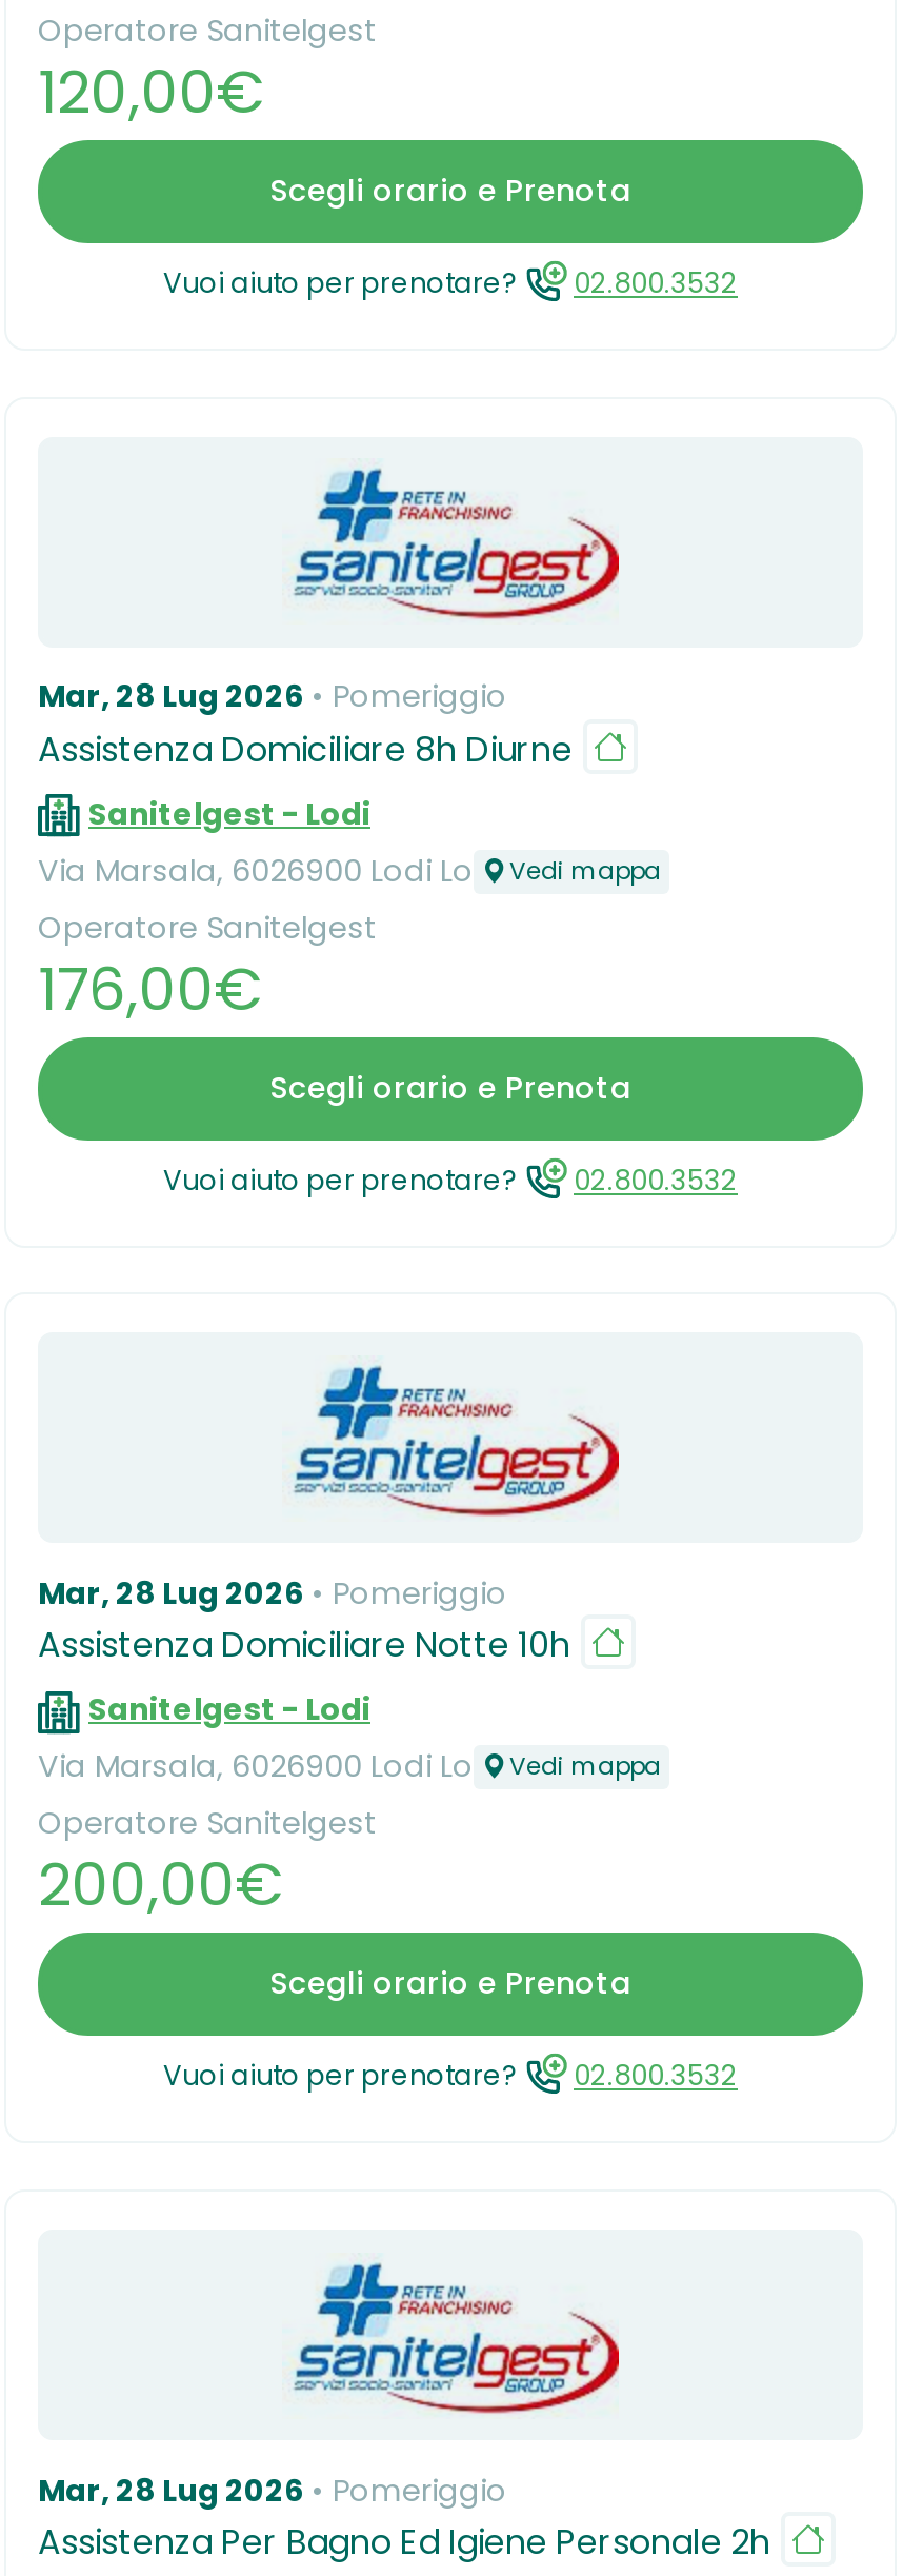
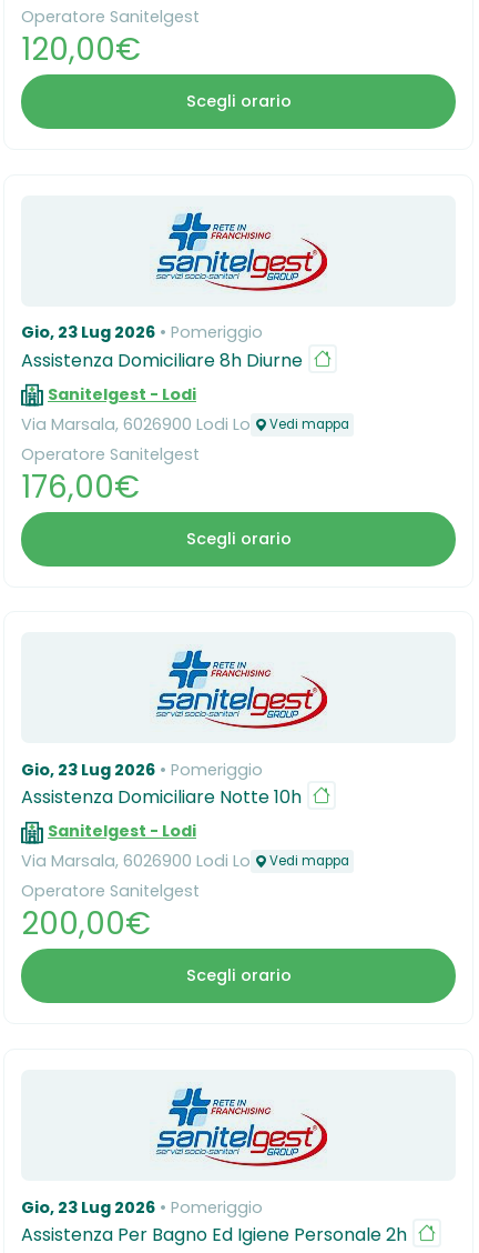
[163,169,738,303] Scegli orario e Prenota | Vuoi aiuto per prenotare? | 02.800.3532 -> [186,90,291,112] Scegli orario
[38,675,507,717] Mar, 28 Lug 2026 Pomeriggio -> [21,321,263,343] Gio, 23 Lug 2026 Pomeriggio
[163,1066,738,1200] Scegli orario e Prenota | Vuoi aiuto per prenotare? | 02.800.3532 -> [186,527,291,550] Scegli orario
[38,1572,507,1614] Mar, 28 Lug 2026 Pomeriggio -> [21,759,263,781] Gio, 23 Lug 2026 Pomeriggio
[163,1963,738,2097] Scegli orario e Prenota | Vuoi aiuto per prenotare? | 02.800.3532 -> [186,965,291,987] Scegli orario
[38,2469,507,2511] Mar, 28 Lug 2026 Pomeriggio -> [21,1196,263,1218] Gio, 23 Lug 2026 Pomeriggio

